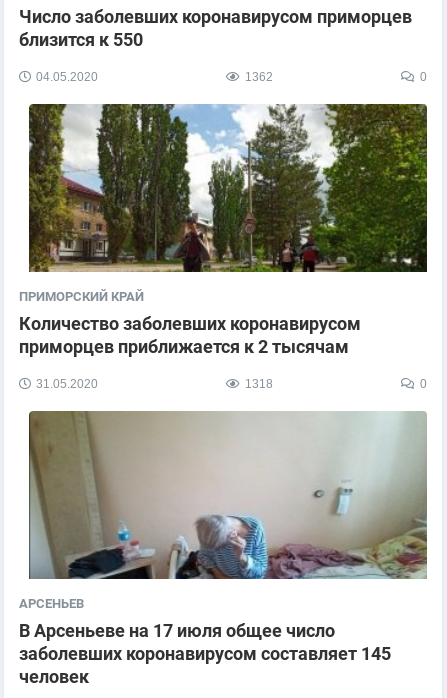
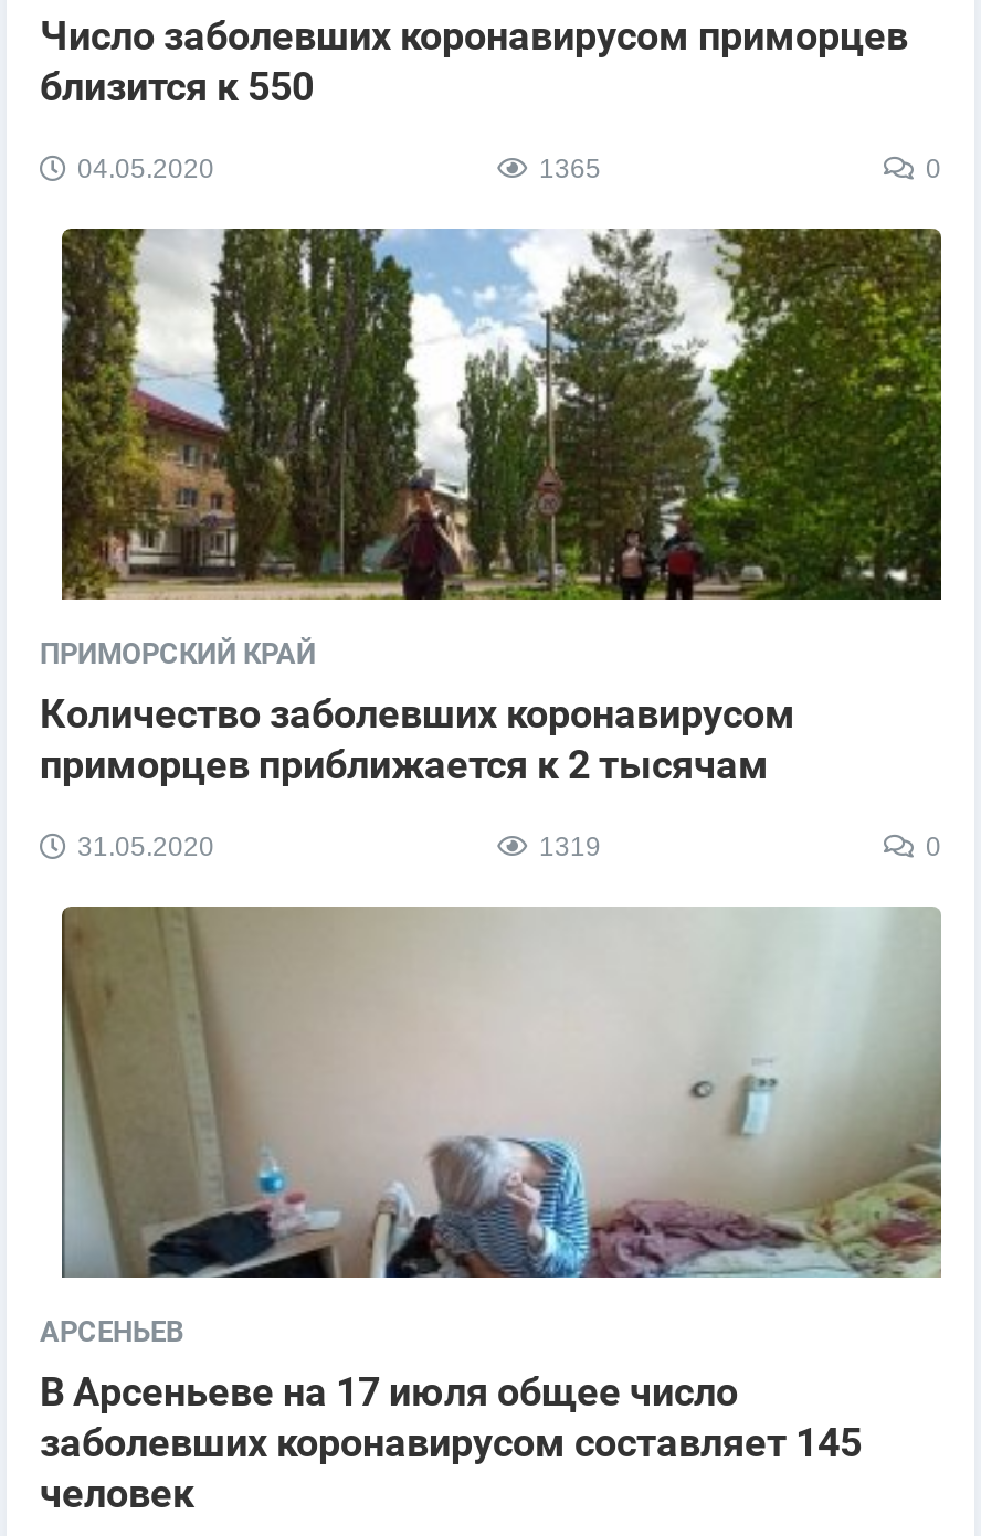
[242,70,273,84] 1362 -> [532,153,601,184] 1365
[242,377,273,391] 1318 -> [532,831,601,862] 1319

